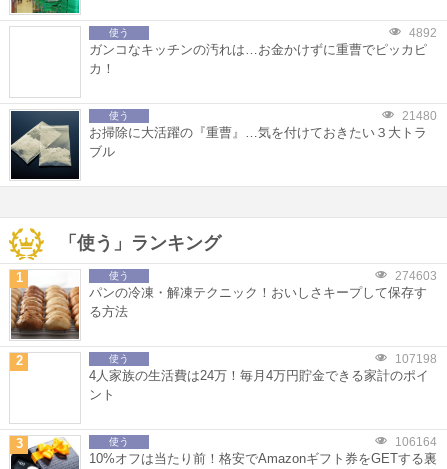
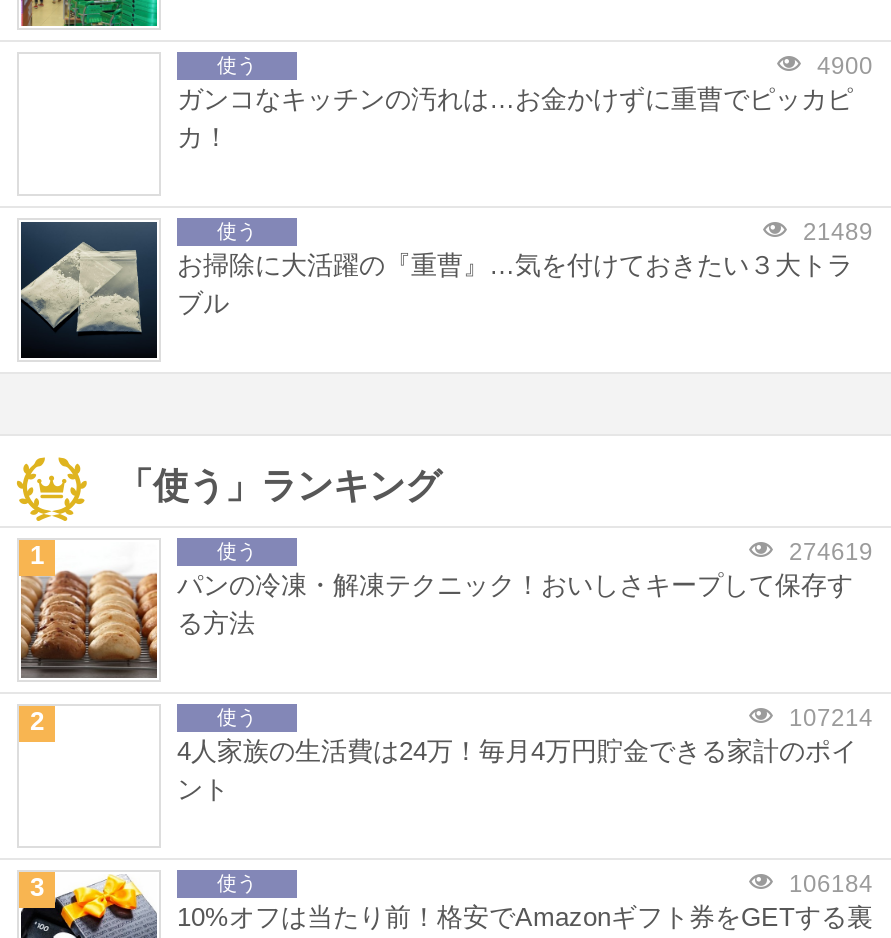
[406,26,437,40] 4892 -> [811,53,873,81] 4900
[399,109,437,123] 21480 -> [797,219,873,247] 21489
[392,269,437,283] 274603 -> [783,539,873,567] 274619
[392,352,437,366] 107198 -> [783,705,873,733] 107214
[392,435,437,449] 106164 -> [783,871,873,899] 106184

